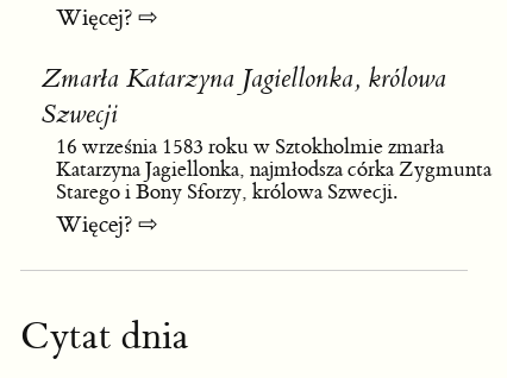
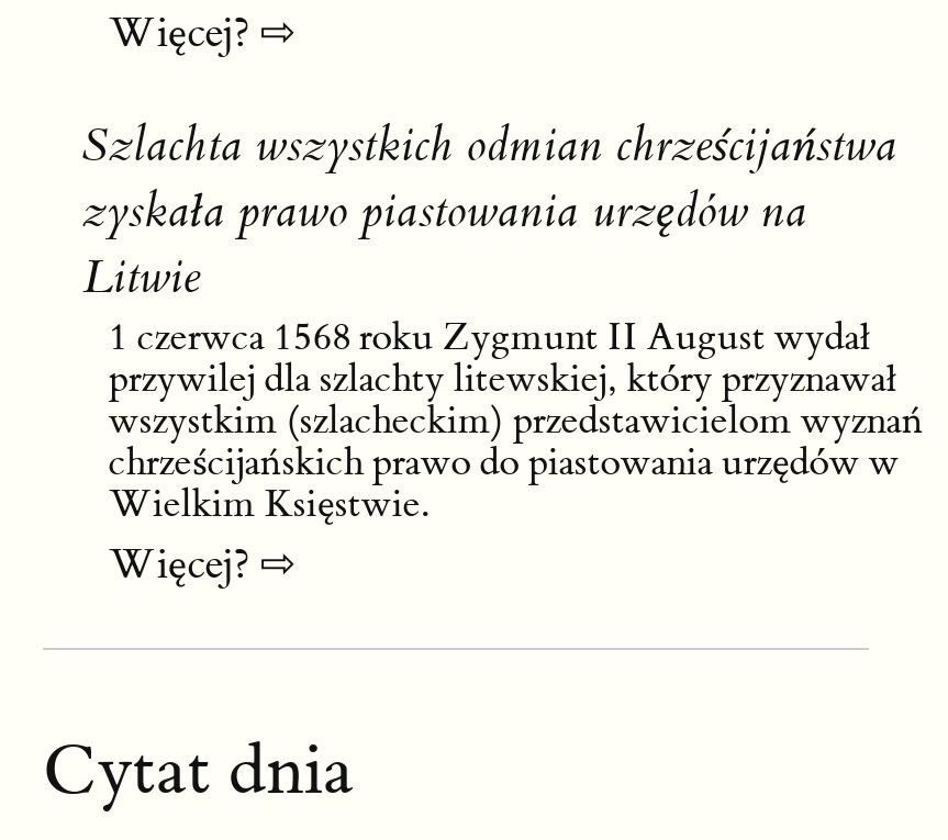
[41,62,491,205] Zmarła Katarzyna Jagiellonka, królowa | Szwecji | 16 września 1583 roku w Sztokholmie zmarła | Katarzyna Jagiellonka, najmłodsza córka Zygmunta | Starego i Bony Sforzy, królowa Szwecji. -> [82,115,923,528] Szlachta wszystkich odmian chrześcijaństwa | zyskała prawo piastowania urzędów na | Litwie | 1 czerwca 1568 roku Zygmunt II August wydał | przywilej dla szlachty litewskiej, który przyznawał | wszystkim (szlacheckim) przedstawicielom wyznań | chrześcijańskich prawo do piastowania urzędów w | Wielkim Księstwie.

